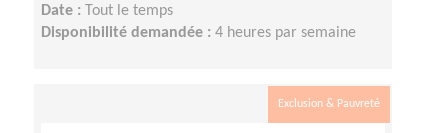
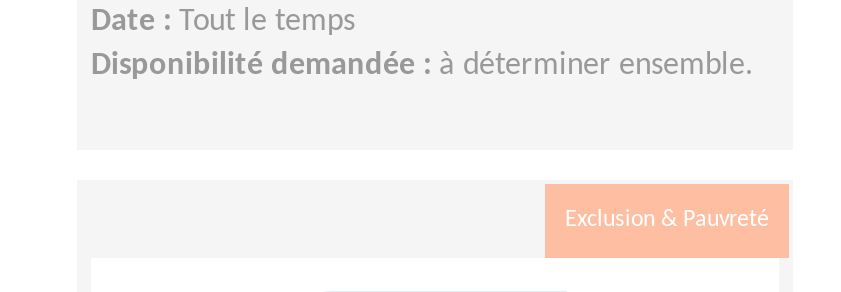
[41,25,356,41] Disponibilité demandée : 4 heures par semaine -> [91,50,753,82] Disponibilité demandée : à déterminer ensemble.

